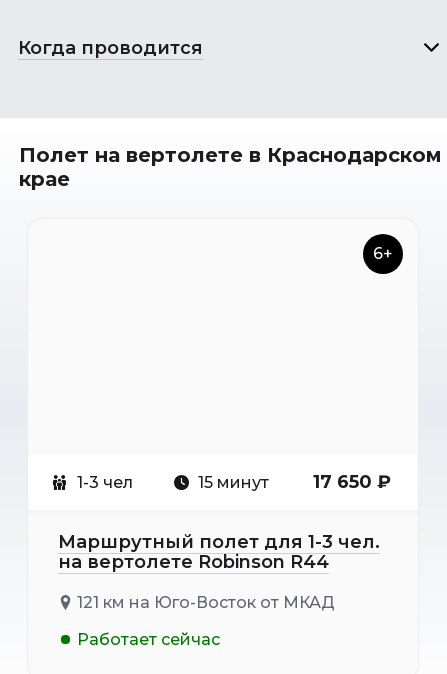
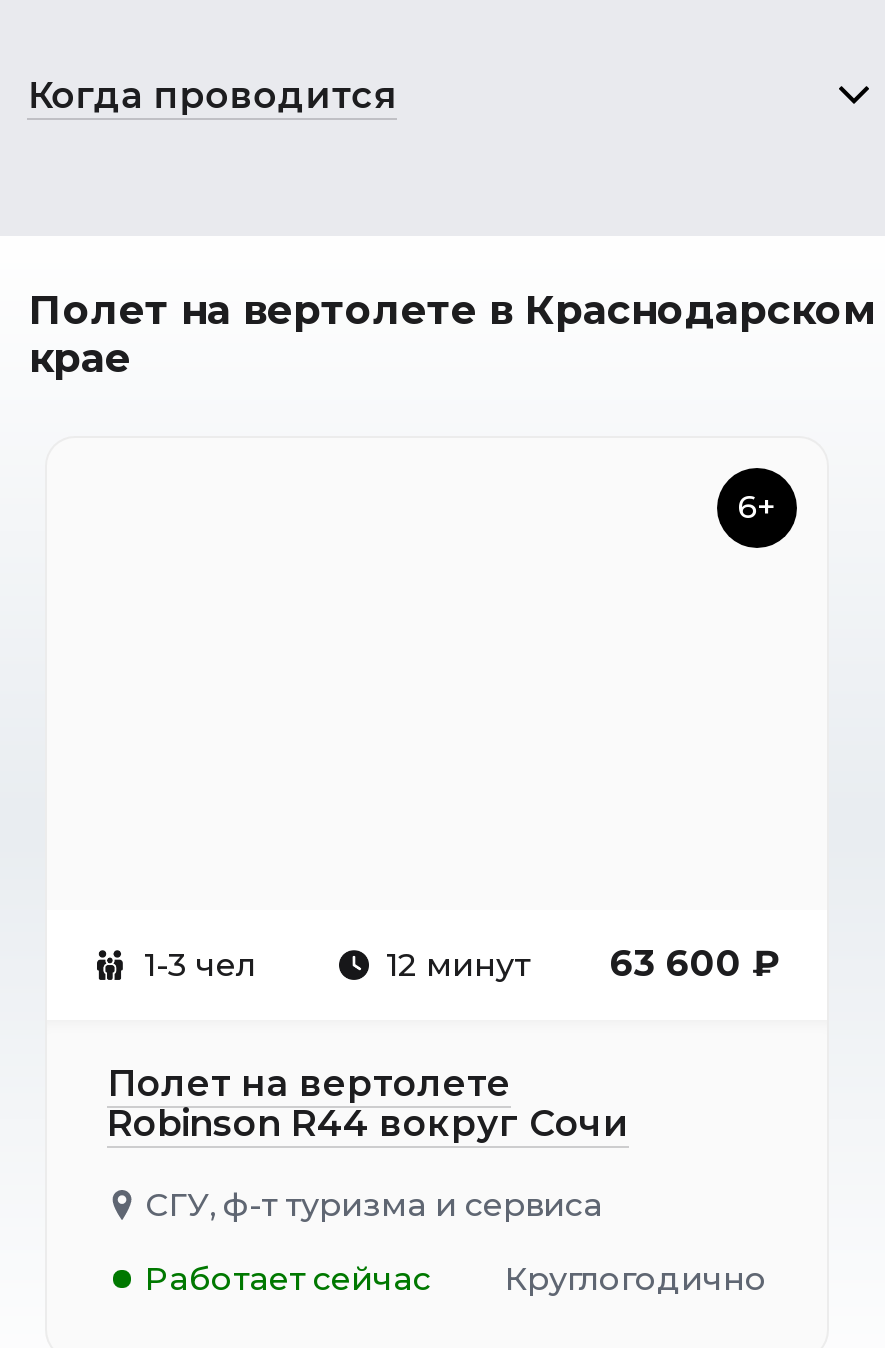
[194,471,391,493] 15 минут | 17 650 ₽ -> [378,942,780,986] 12 минут | 63 600 ₽
[58,531,380,573] Маршрутный полет для 1-3 чел. | на вертолете Robinson R44 -> [107,1062,629,1146] Полет на вертолете | Robinson R44 вокруг Сочи
[73,593,335,612] 121 км на Юго-Восток от МКАД -> [137,1186,603,1224] СГУ, ф-т туризма и сервиса
none -> [505,1260,767,1298] Круглогодично

